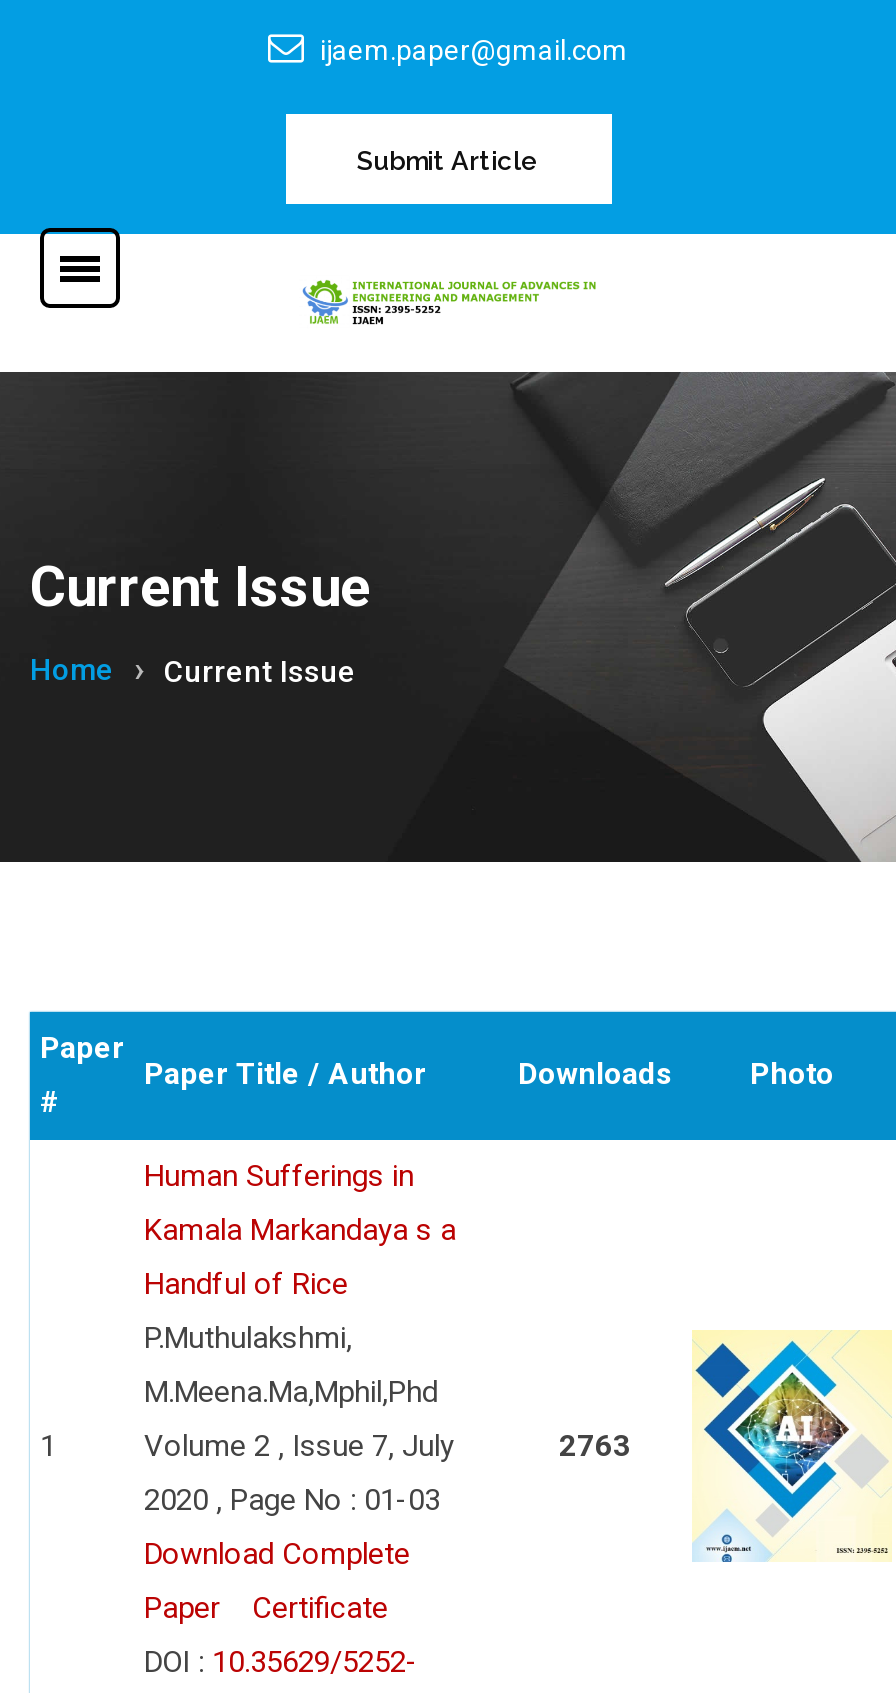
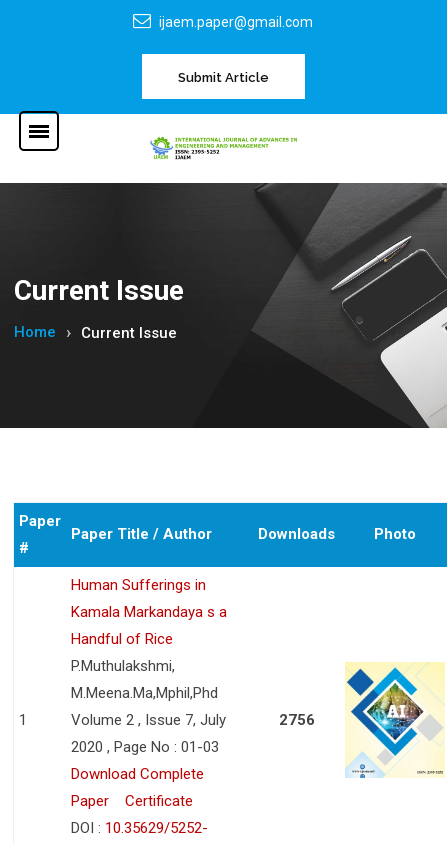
[559,1427,631,1463] 2763 -> [278,711,314,729] 2756

